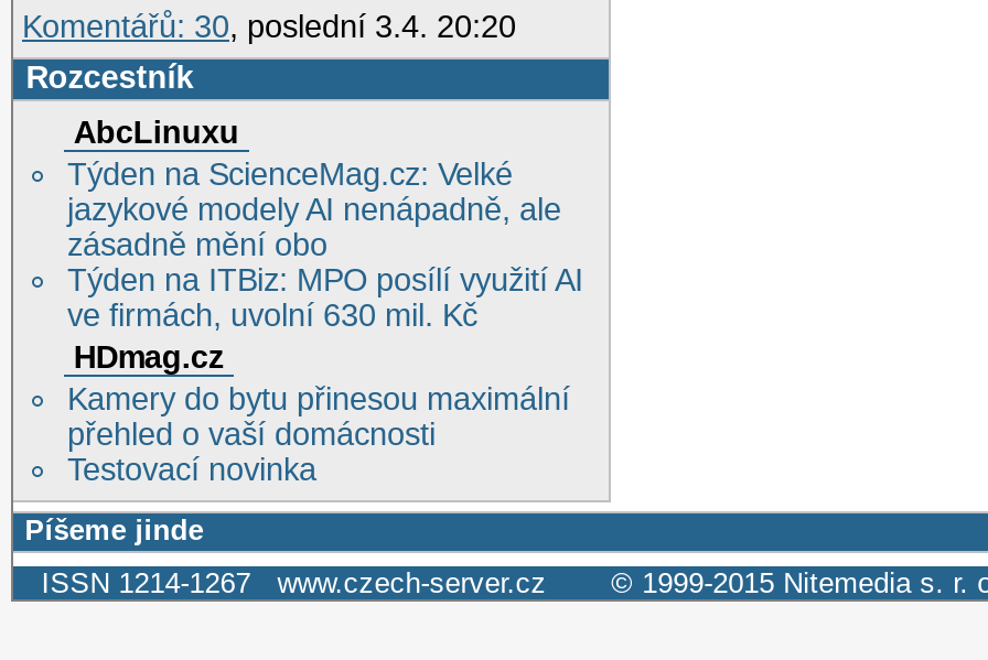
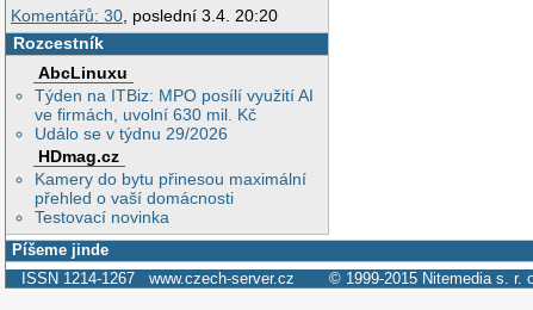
[67,156,561,262] Týden na ScienceMag.cz: Velké | jazykové modely AI nenápadně, ale | zásadně mění obo -> none
moved [67,262,583,332] -> [35,86,314,124]: Týden na ITBiz: MPO posílí využití AI | ve firmách, uvolní 630 mil. Kč
none -> [35,124,228,143] Událo se v týdnu 29/2026

